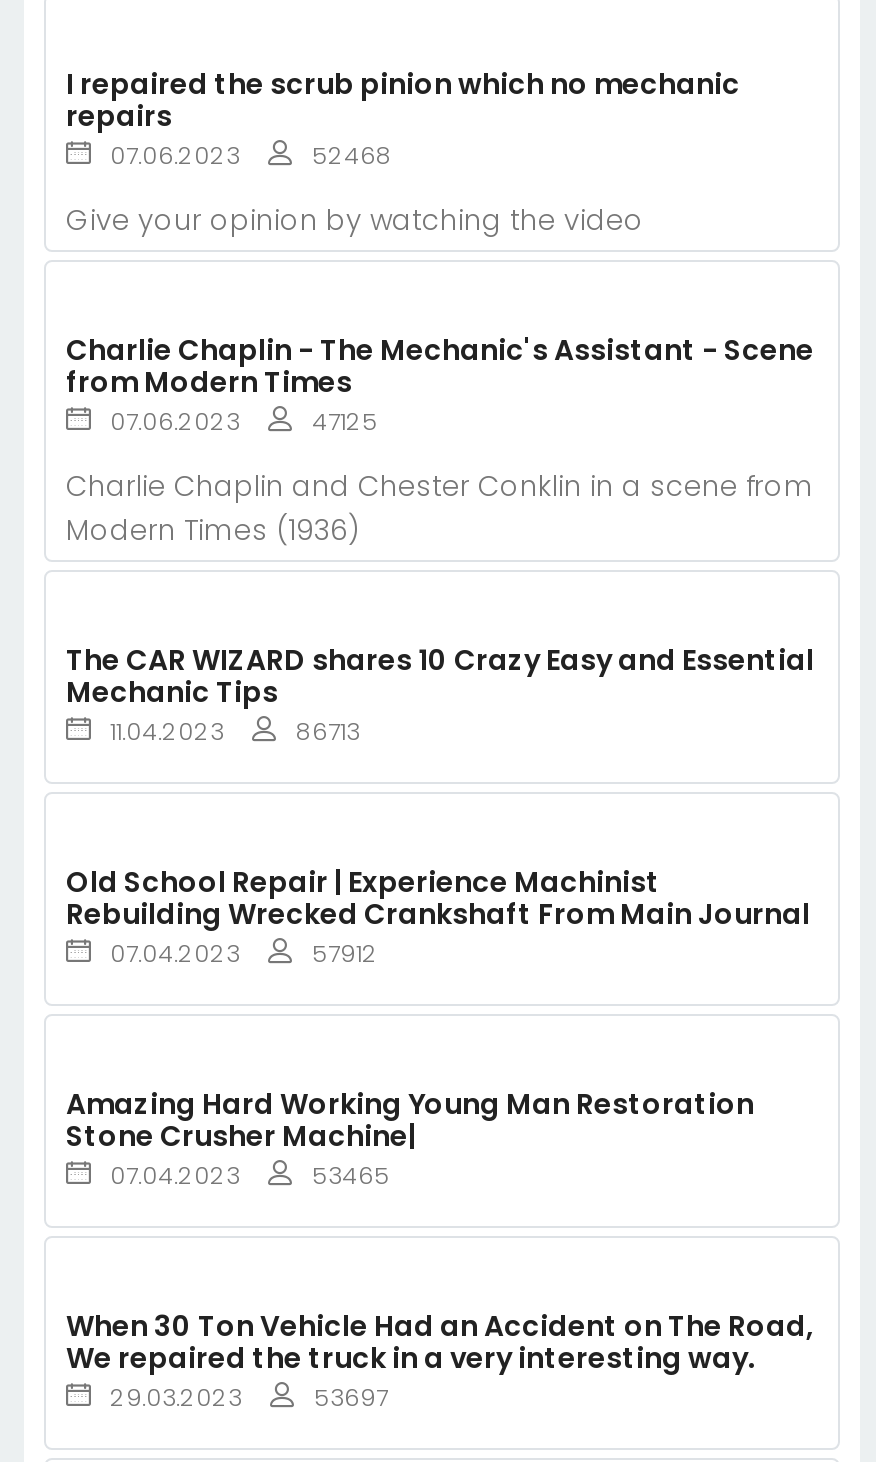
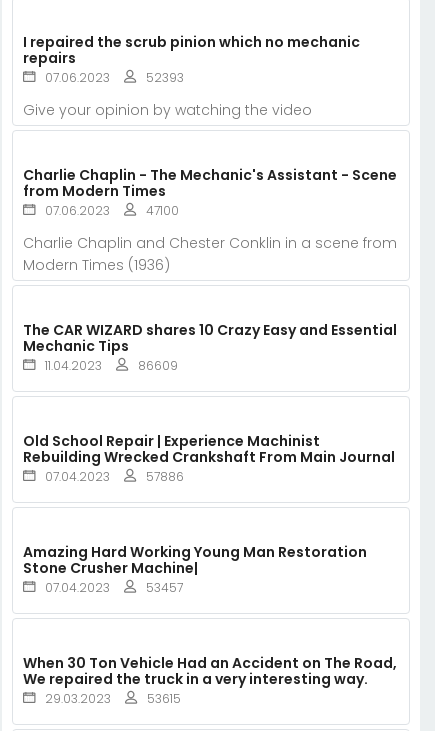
[312,137,392,171] 52468 -> [146,69,184,86] 52393
[312,403,378,437] 47125 -> [146,202,179,219] 47100
[296,713,360,747] 86713 -> [138,357,178,374] 86609
[312,935,378,969] 57912 -> [146,468,184,485] 57886
[312,1157,390,1191] 53465 -> [146,579,183,596] 53457
[314,1379,388,1413] 53697 -> [147,690,181,707] 53615

